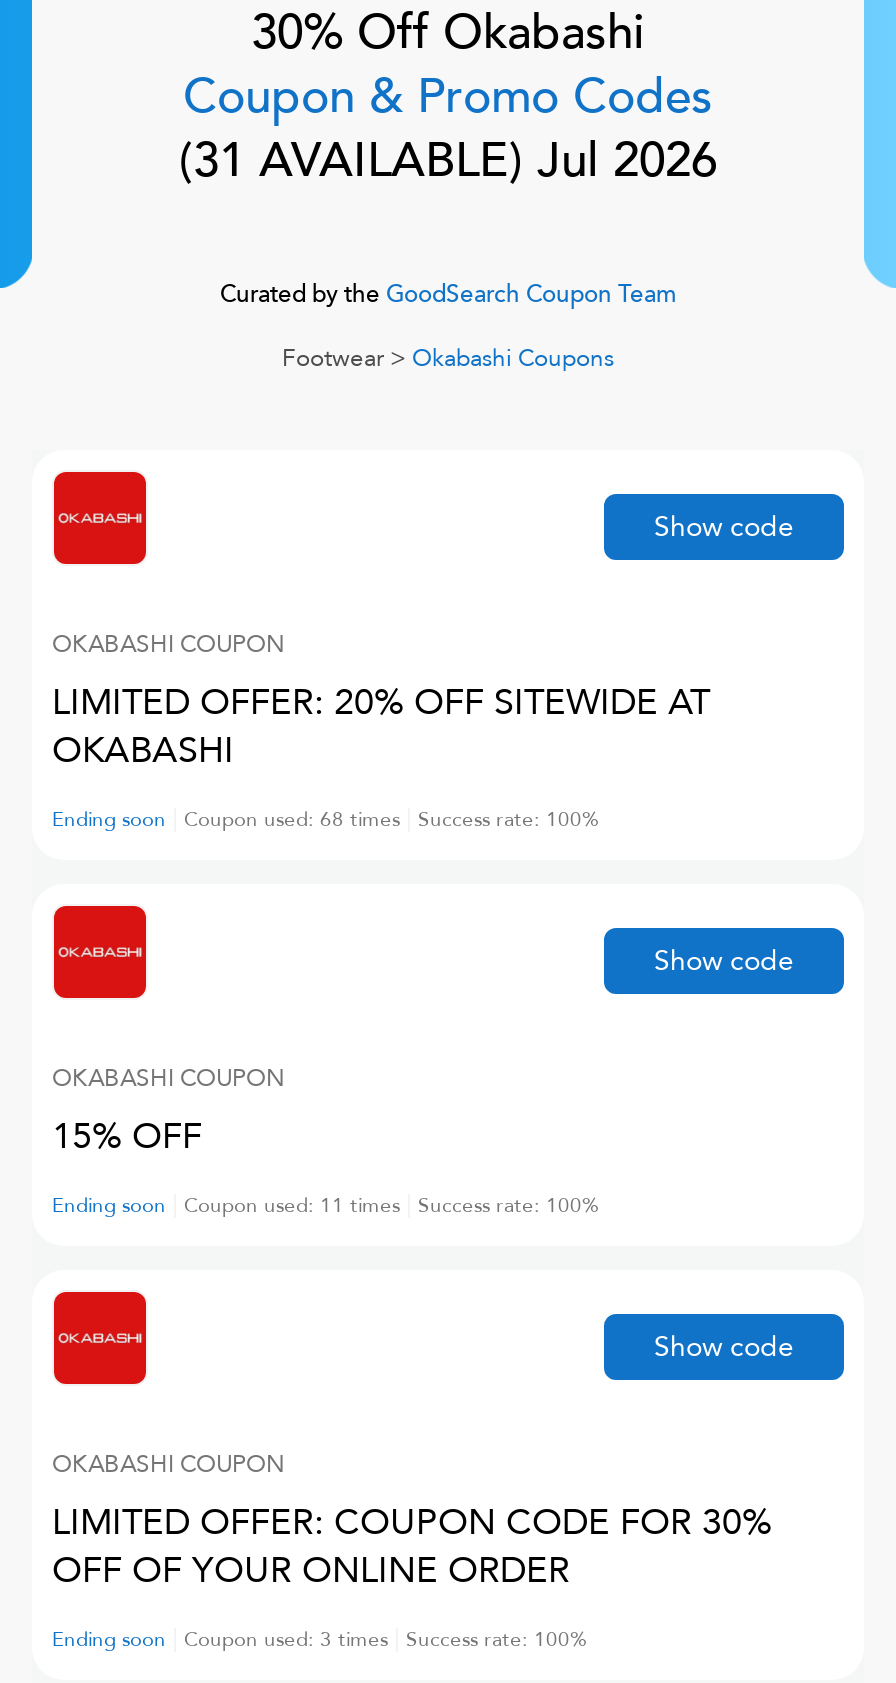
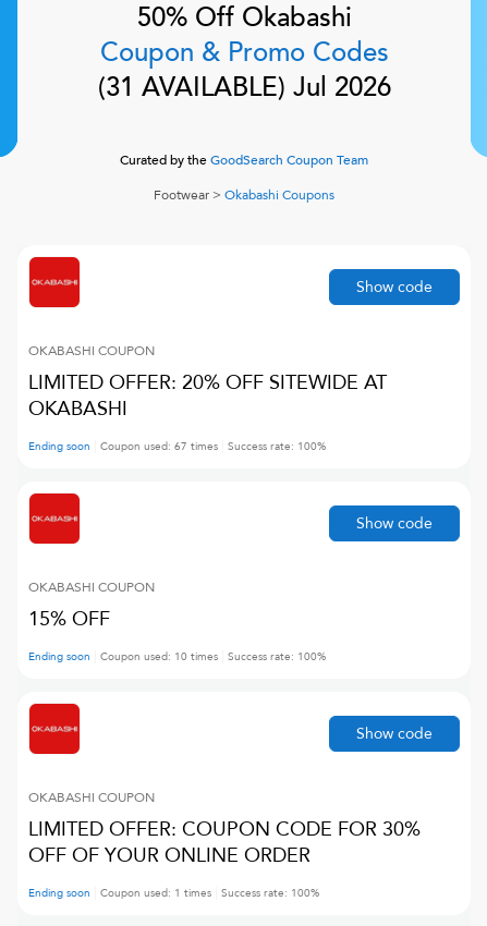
[251,0,645,66] 30% Off Okabashi -> [137,0,351,36] 50% Off Okabashi
[184,806,400,834] Coupon used: 68 times -> [100,439,218,454] Coupon used: 67 times
[184,1192,400,1220] Coupon used: 11 times -> [100,649,218,665] Coupon used: 10 times
[184,1626,388,1654] Coupon used: 3 times -> [100,886,211,901] Coupon used: 1 times

